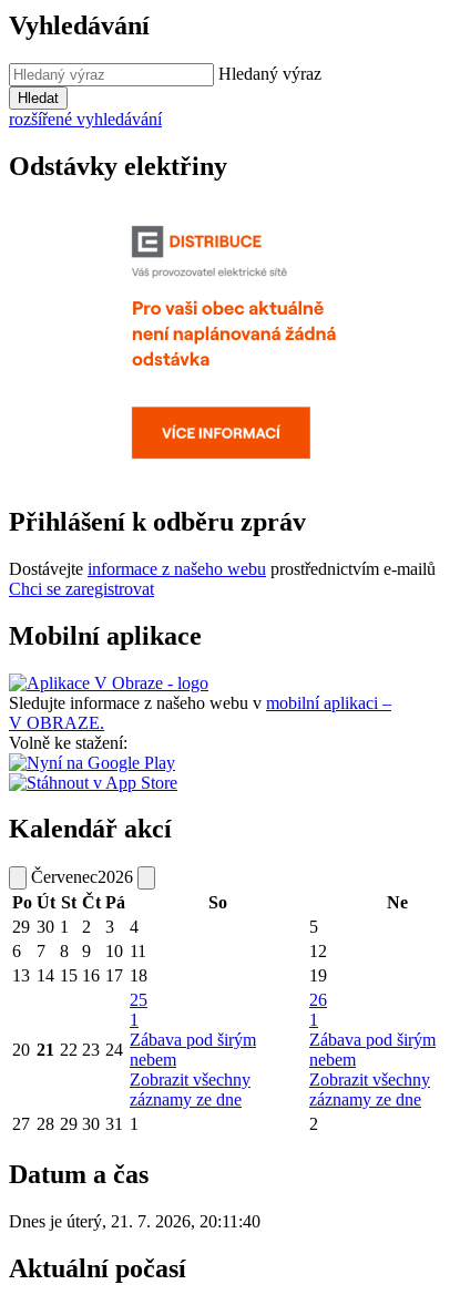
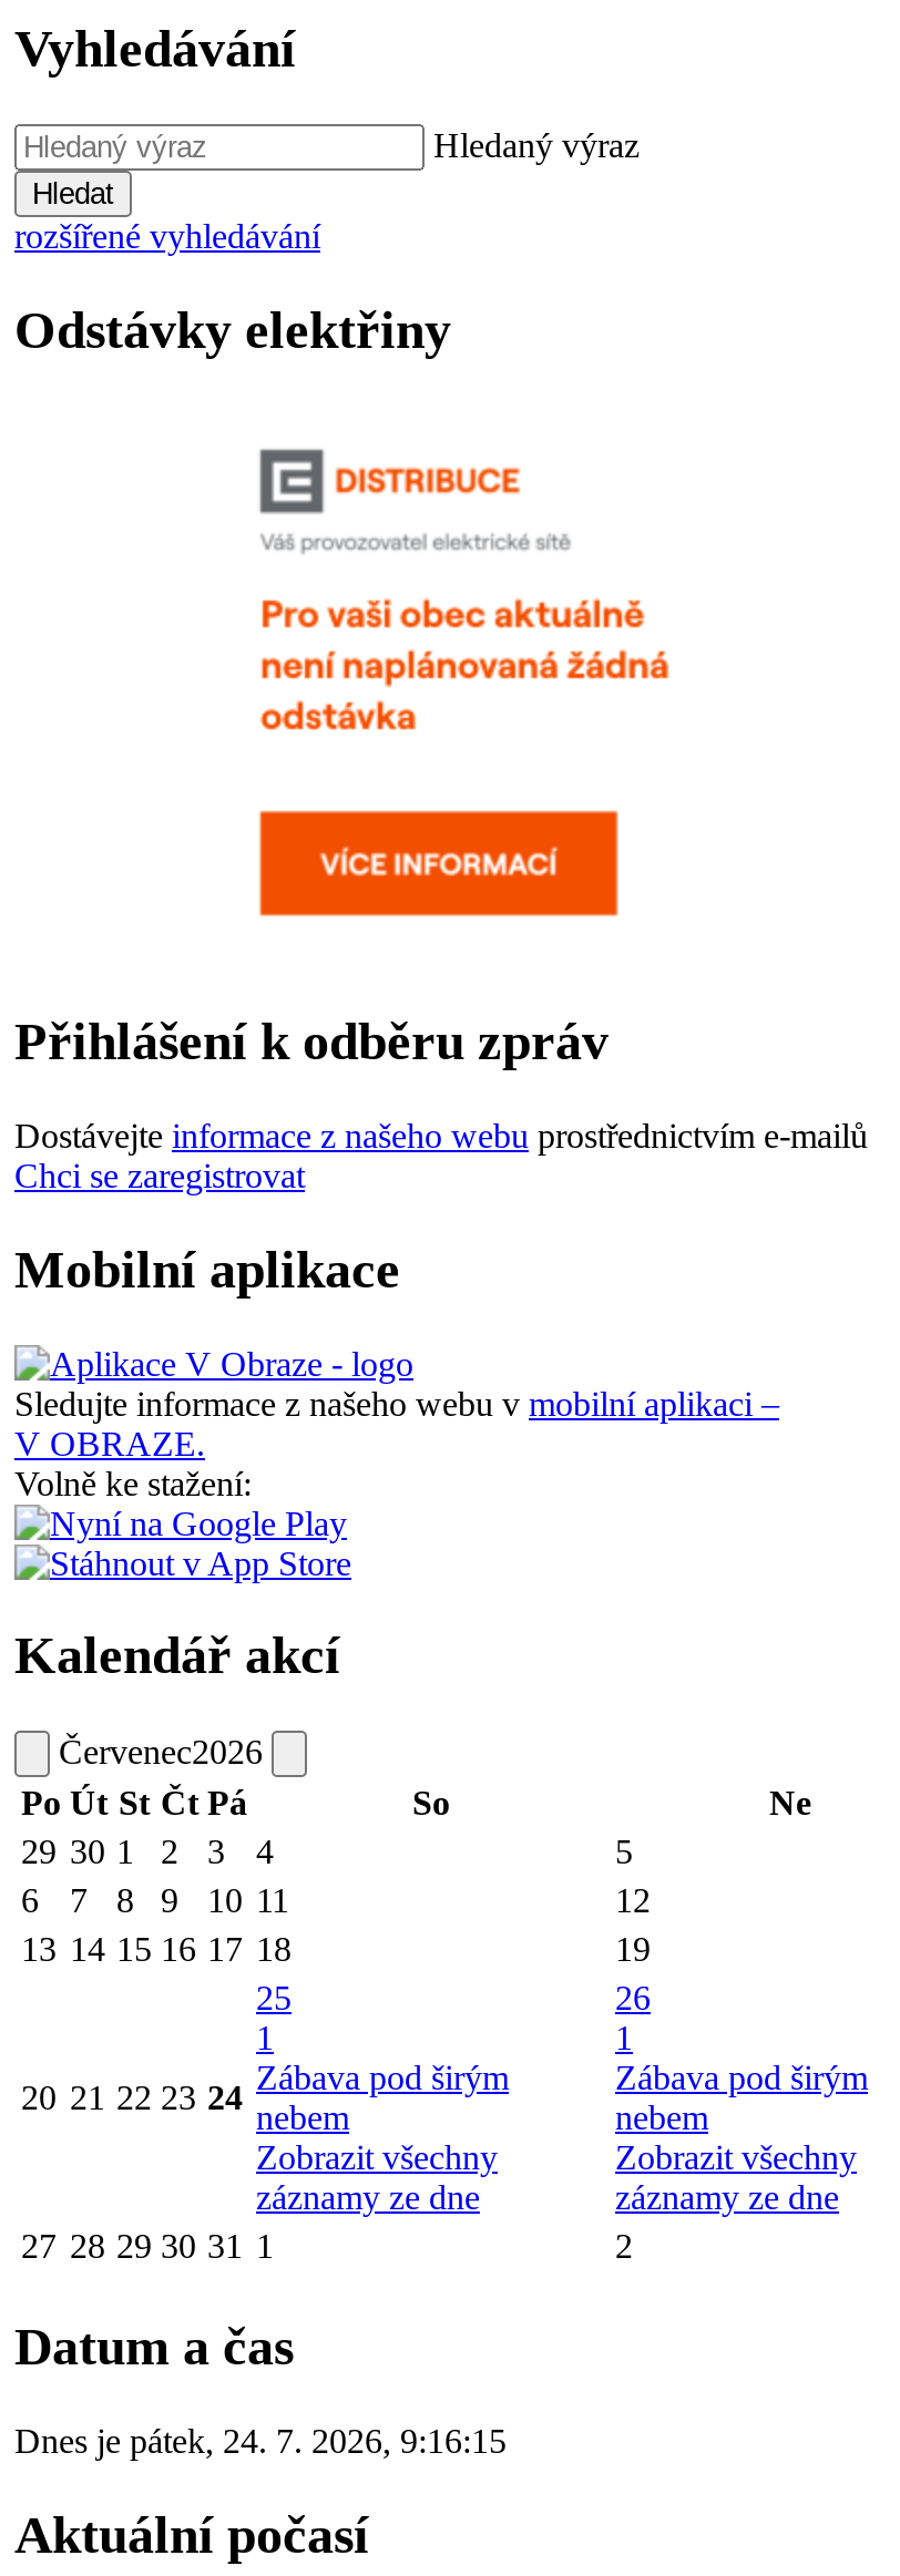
[9,1212,260,1231] Dnes je úterý, 21. 7. 2026, 20:11:40 -> [14,2422,507,2460] Dnes je pátek, 24. 7. 2026, 9:16:15

